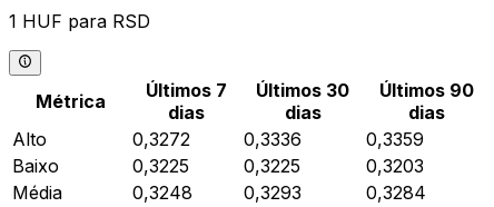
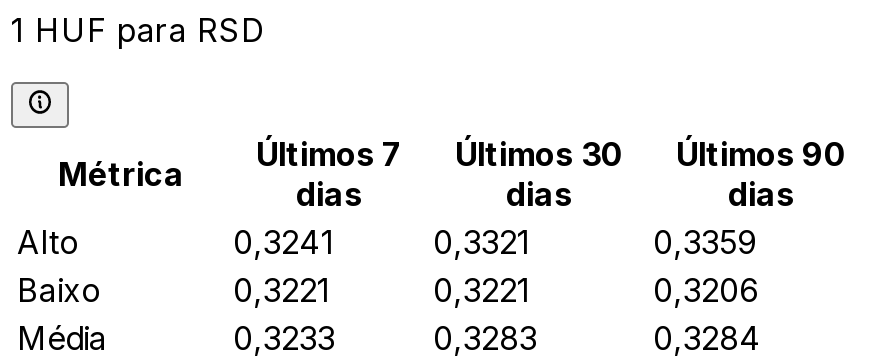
[132,128,190,150] 0,3272 -> [233,221,335,261] 0,3241
[244,128,302,150] 0,3336 -> [433,221,531,261] 0,3321
[132,154,189,177] 0,3225 -> [233,269,331,309] 0,3221
[244,154,300,177] 0,3225 -> [433,269,531,309] 0,3221
[366,154,424,177] 0,3203 -> [653,269,759,309] 0,3206
[132,181,192,203] 0,3248 -> [233,317,335,357] 0,3233
[244,181,302,203] 0,3293 -> [433,317,537,357] 0,3283

